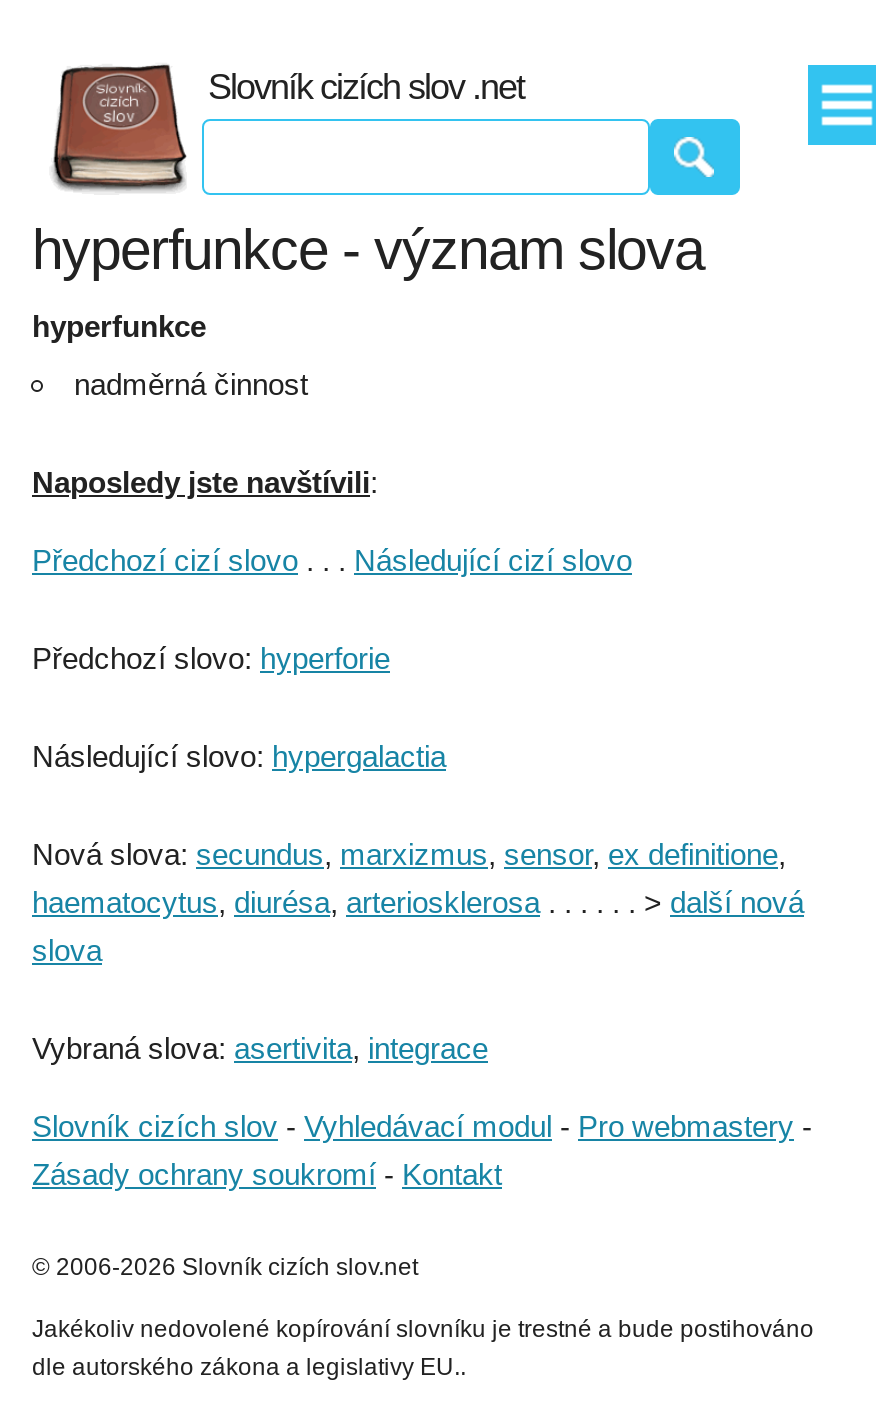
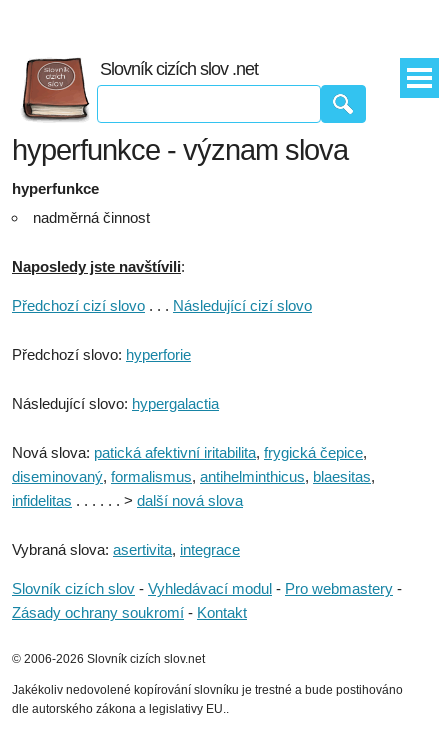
[32,837,804,967] Nová slova: secundus, marxizmus, sensor, ex definitione, | haematocytus, diurésa, arteriosklerosa. . . . . . > další nová | slova -> [12,444,375,509] Nová slova: patická afektivní iritabilita, frygická čepice, | diseminovaný, formalismus, antihelminthicus, blaesitas, | infidelitas. . . . . . > další nová slova

